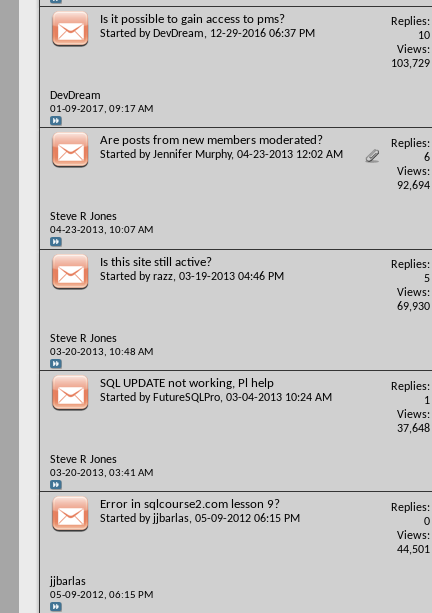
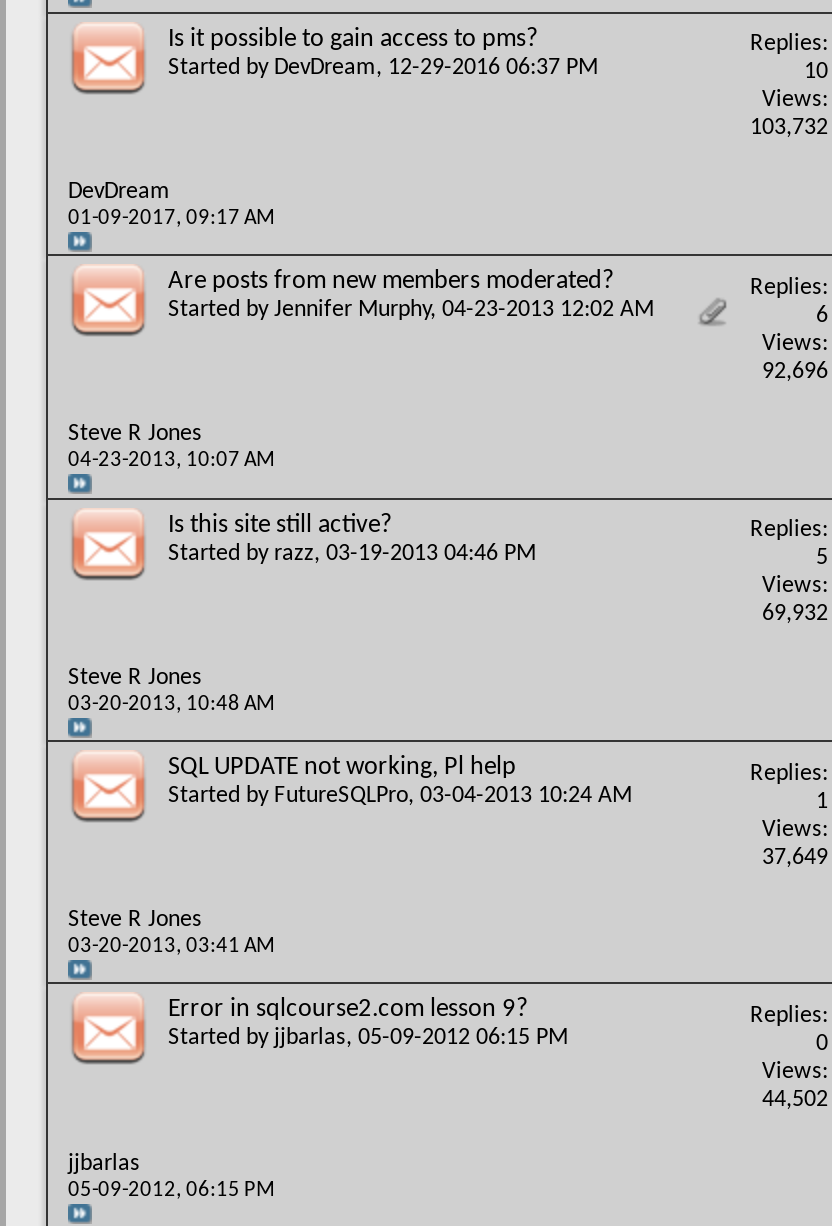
[391,58,430,70] 103,729 -> [750,117,828,141] 103,732
[397,180,430,192] 92,694 -> [762,360,828,384] 92,696
[397,301,430,313] 69,930 -> [762,602,828,626] 69,932
[397,423,430,435] 37,648 -> [762,845,828,869] 37,649
[397,544,430,556] 44,501 -> [762,1088,828,1112] 44,502

